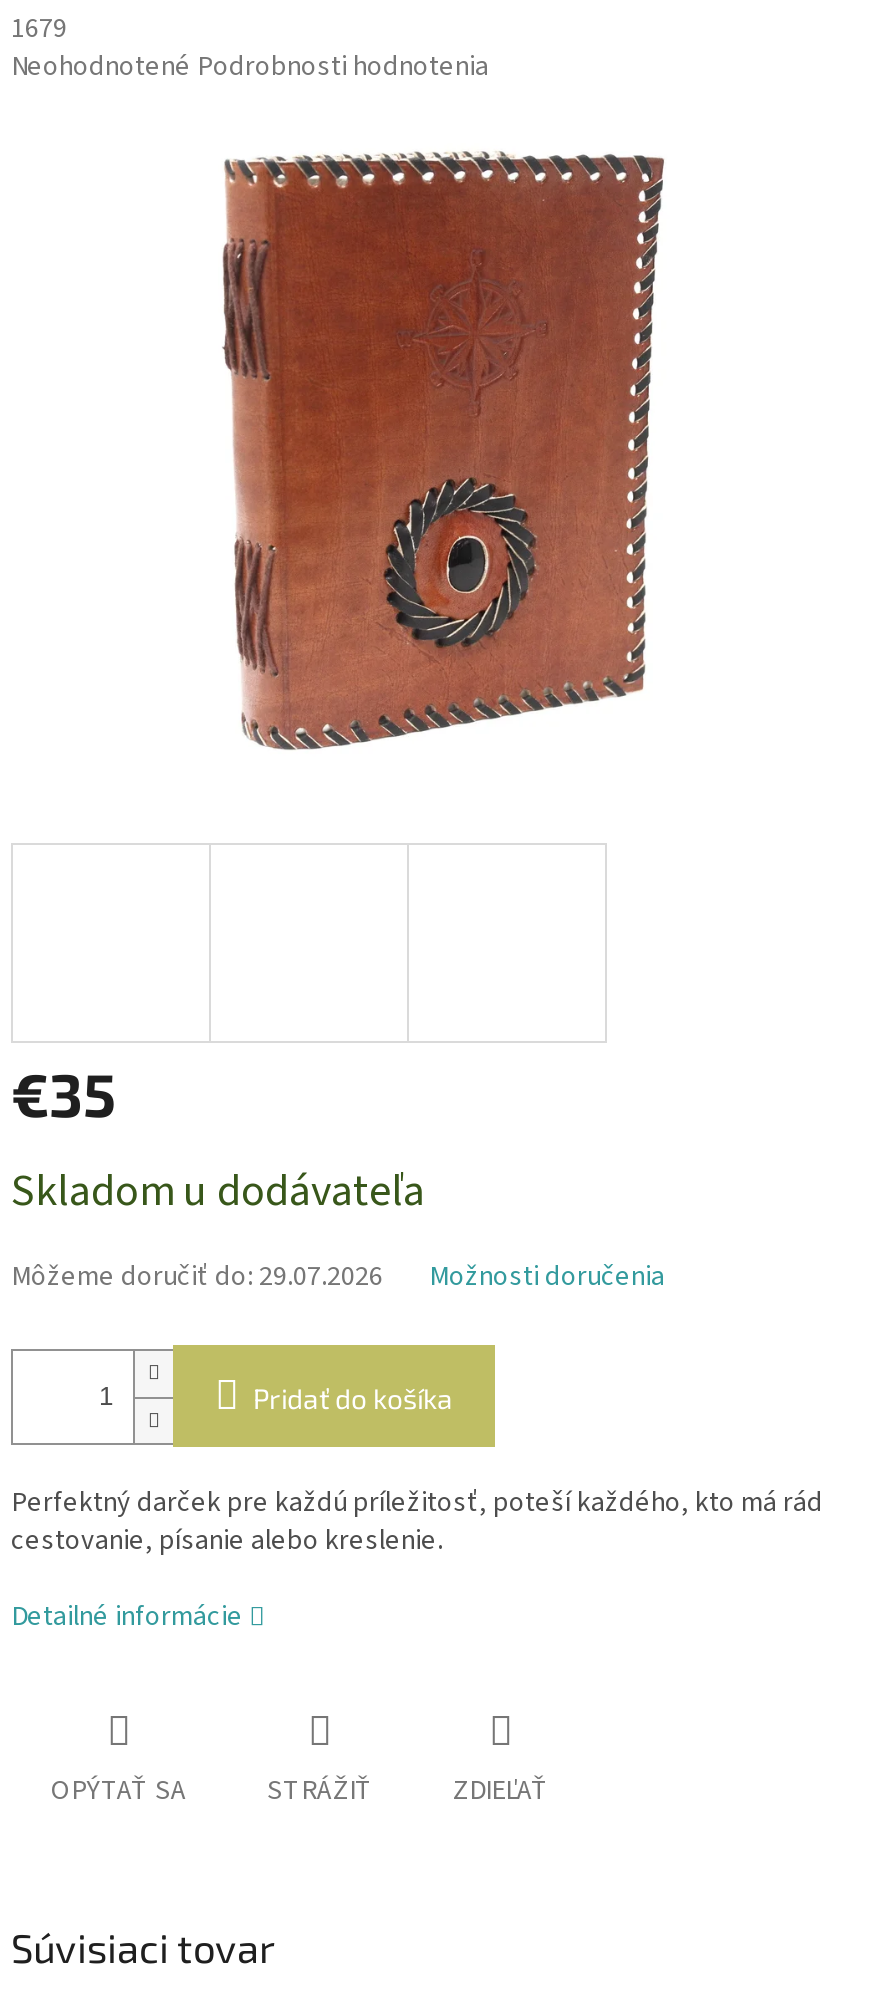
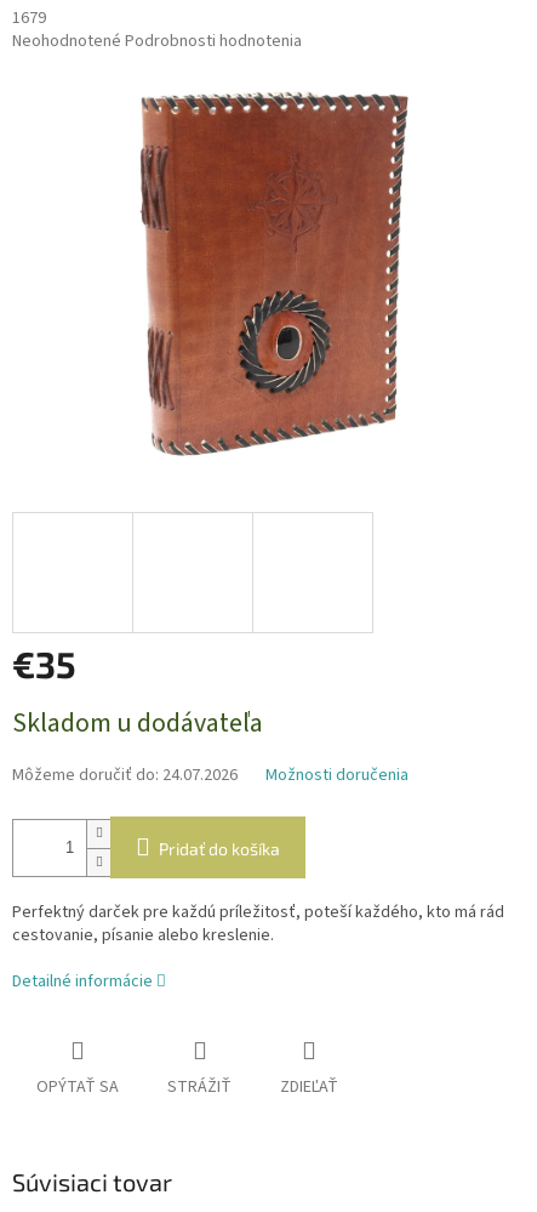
[11,1258,383,1298] Môžeme doručiť do: 29.07.2026 -> [12,764,238,788] Môžeme doručiť do: 24.07.2026

